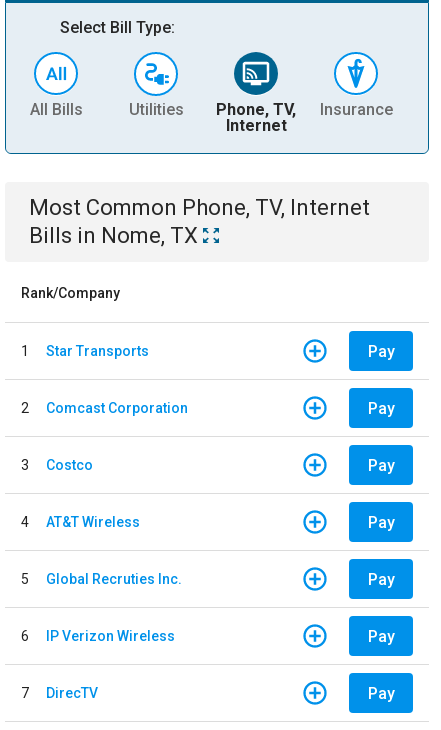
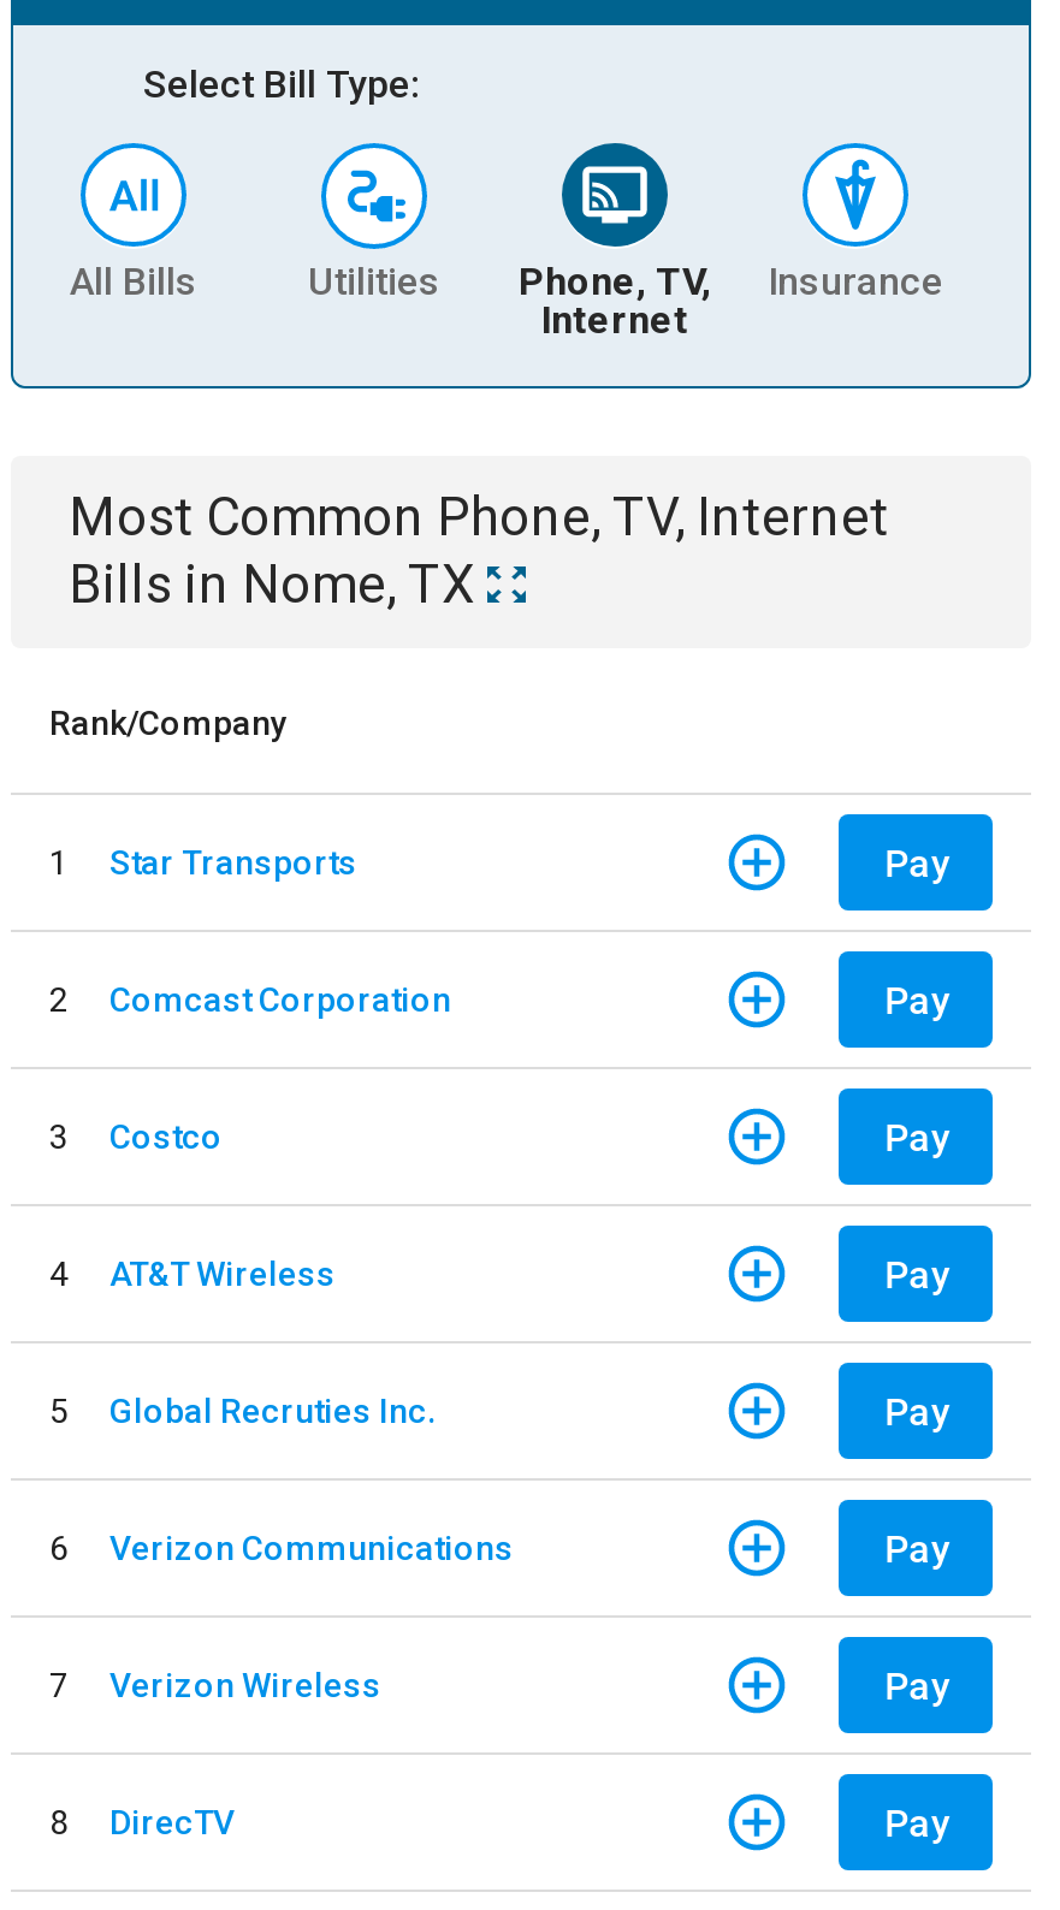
[46,627,175,643] IP Verizon Wireless -> [109,1528,514,1566] Verizon Communications
none -> [49,1662,950,1840] Verizon Wireless | Pay | 8

